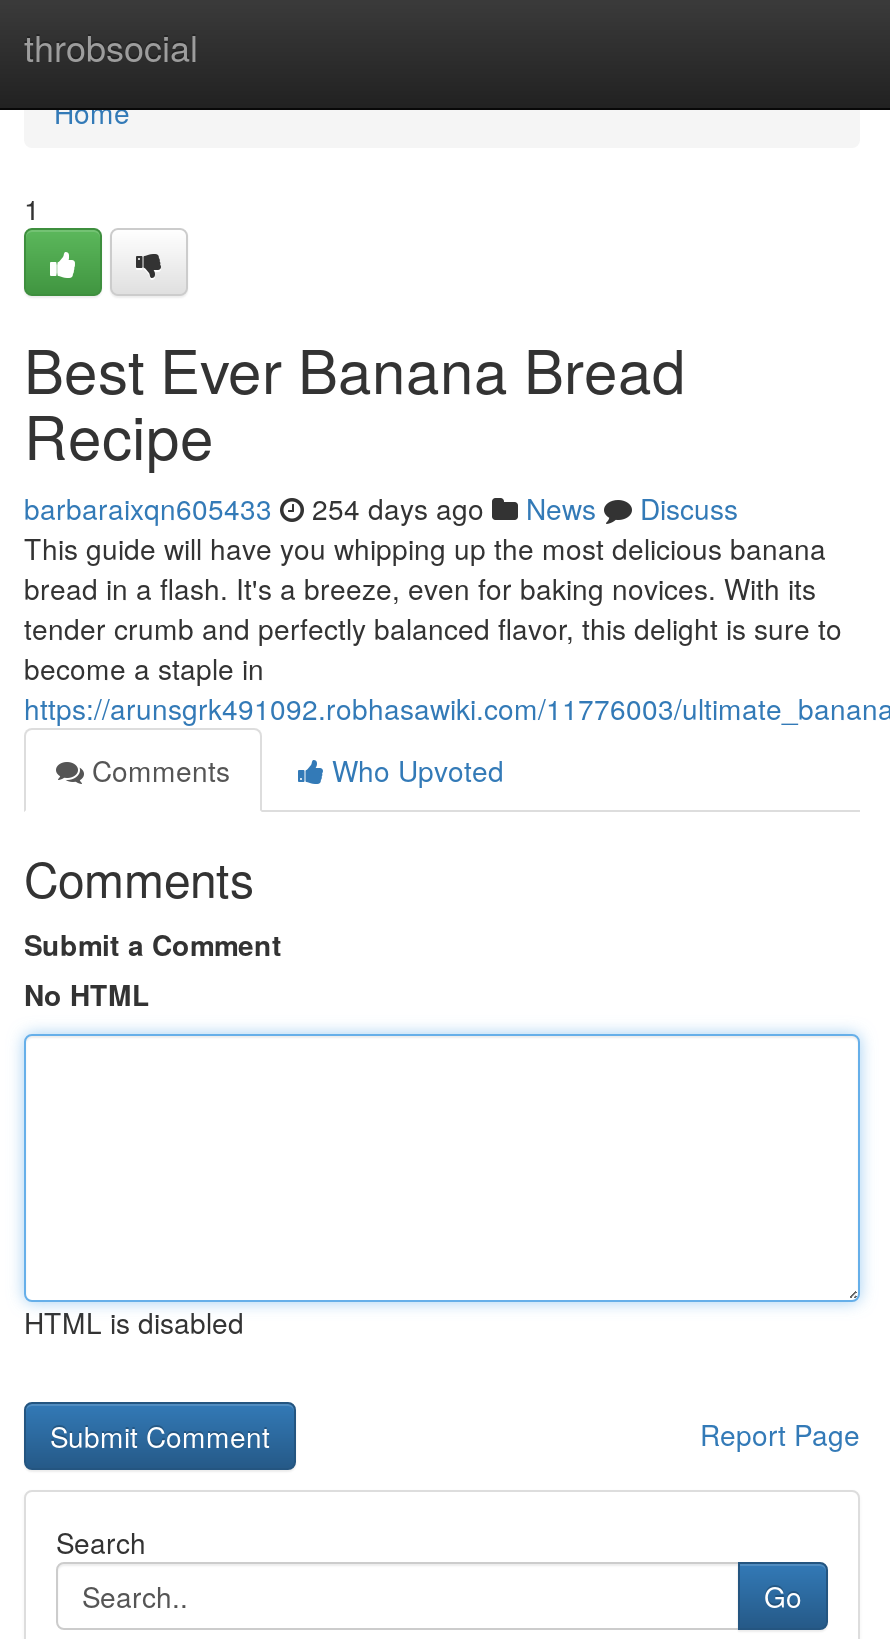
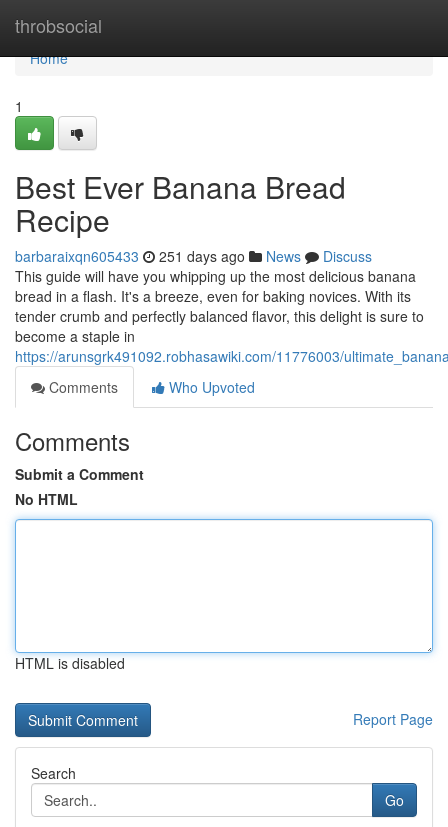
[24,488,738,528] barbaraixqn605433 254 days ago News Discuss -> [15,246,372,266] barbaraixqn605433 251 days ago News Discuss

